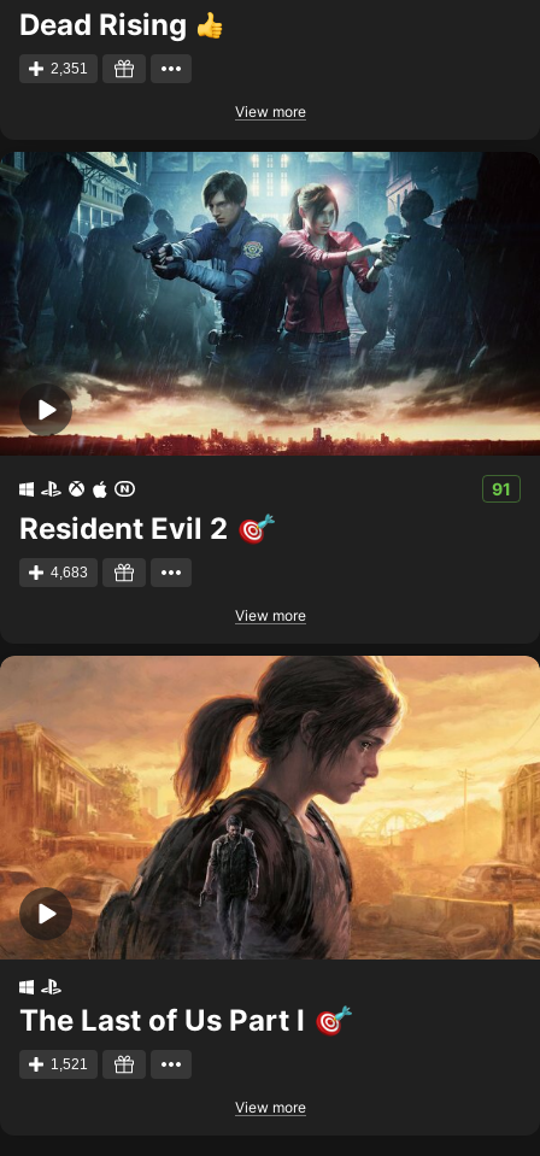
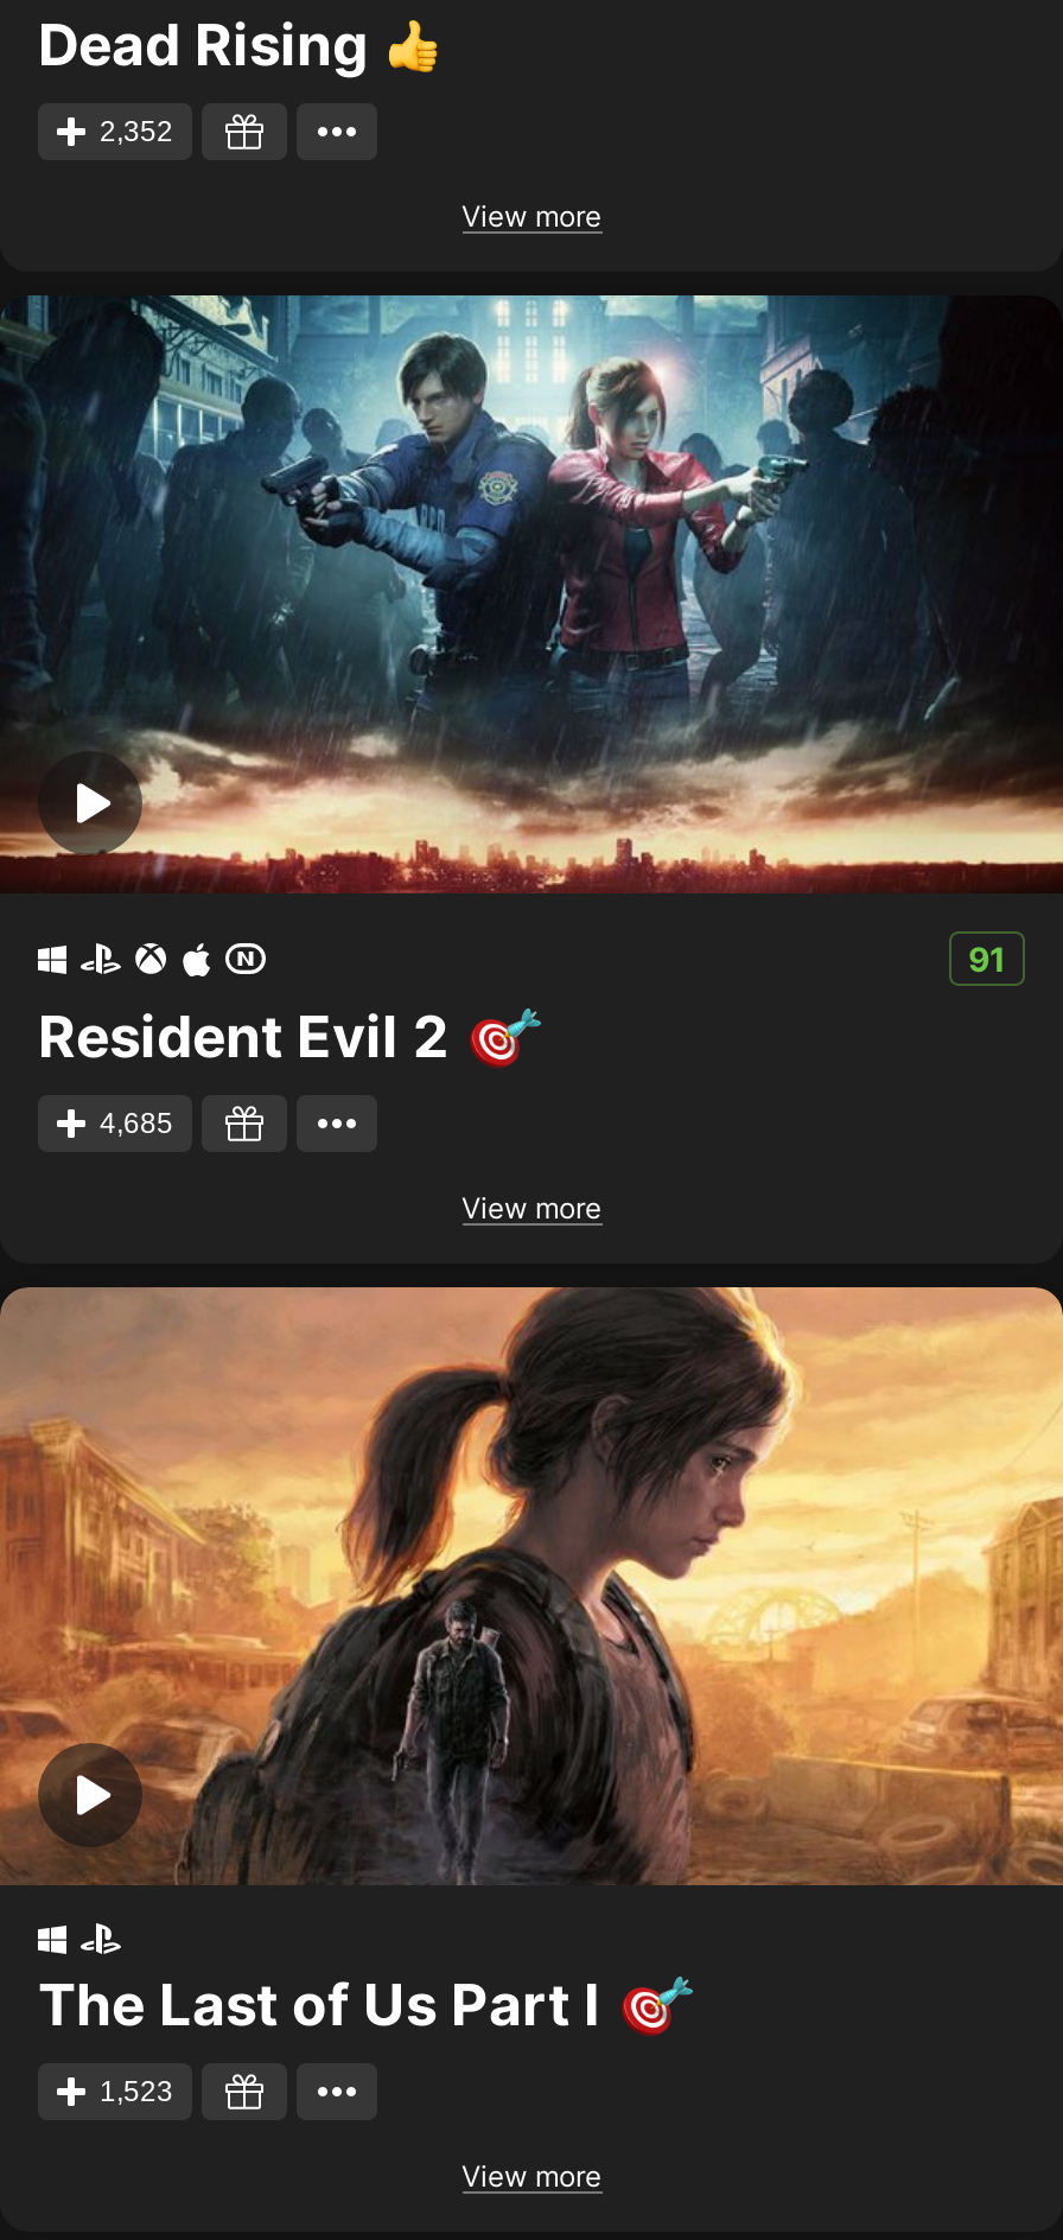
[51,60,88,77] 2,351 -> [100,115,173,148] 2,352
[51,564,88,581] 4,683 -> [100,1107,173,1140] 4,685
[51,1056,88,1073] 1,521 -> [100,2075,173,2108] 1,523

